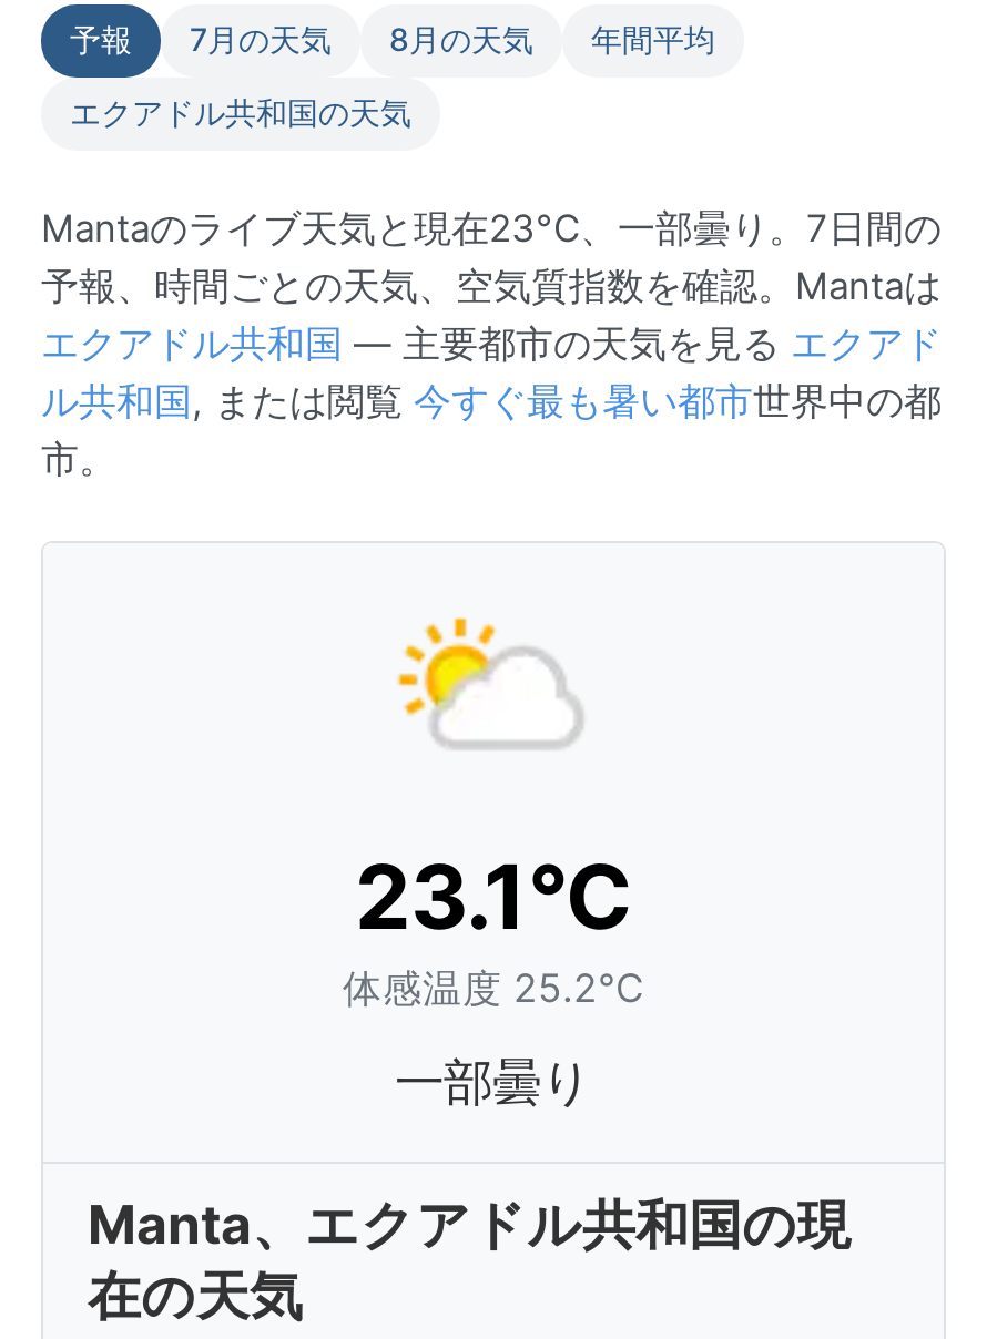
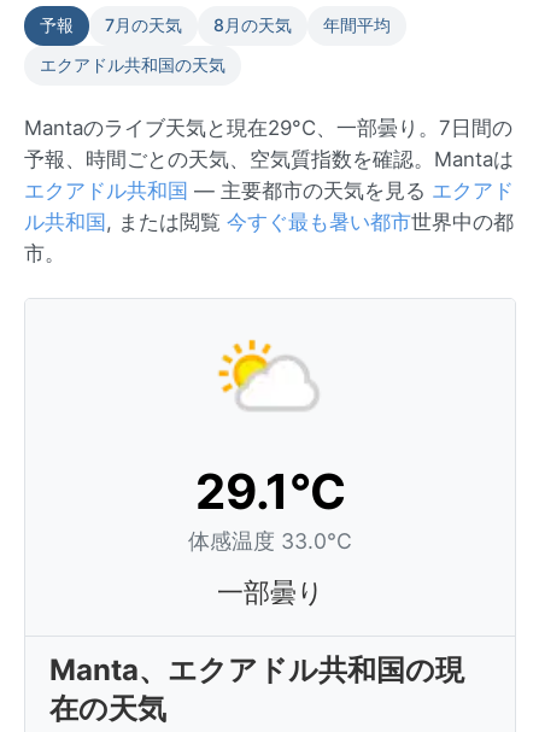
[41,206,942,251] Mantaのライブ天気と現在23°C、一部曇り。7日間の -> [24,116,512,140] Mantaのライブ天気と現在29°C、一部曇り。7日間の
[343,842,644,1011] 23.1°C | 体感温度 25.2°C -> [188,462,352,554] 29.1°C | 体感温度 33.0°C

